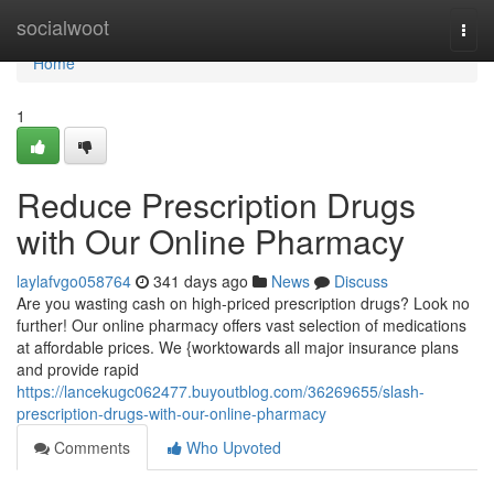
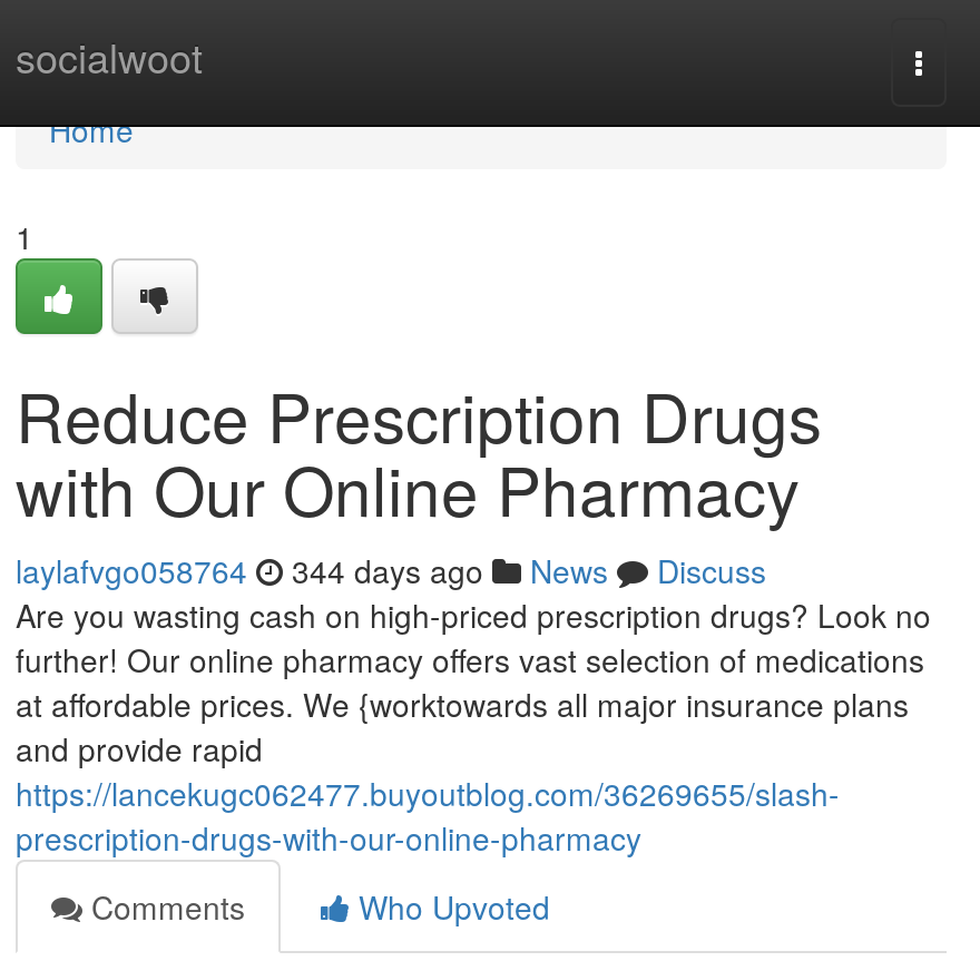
[17,270,388,292] laylafvgo058764 341 days ago News Discuss -> [16,548,766,592] laylafvgo058764 344 days ago News Discuss

